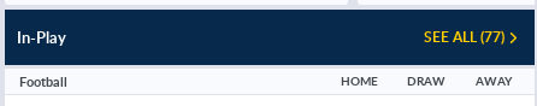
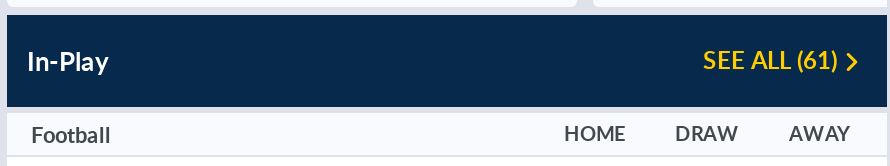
[424,27,504,47] SEE ALL (77) -> [703,43,837,77] SEE ALL (61)

